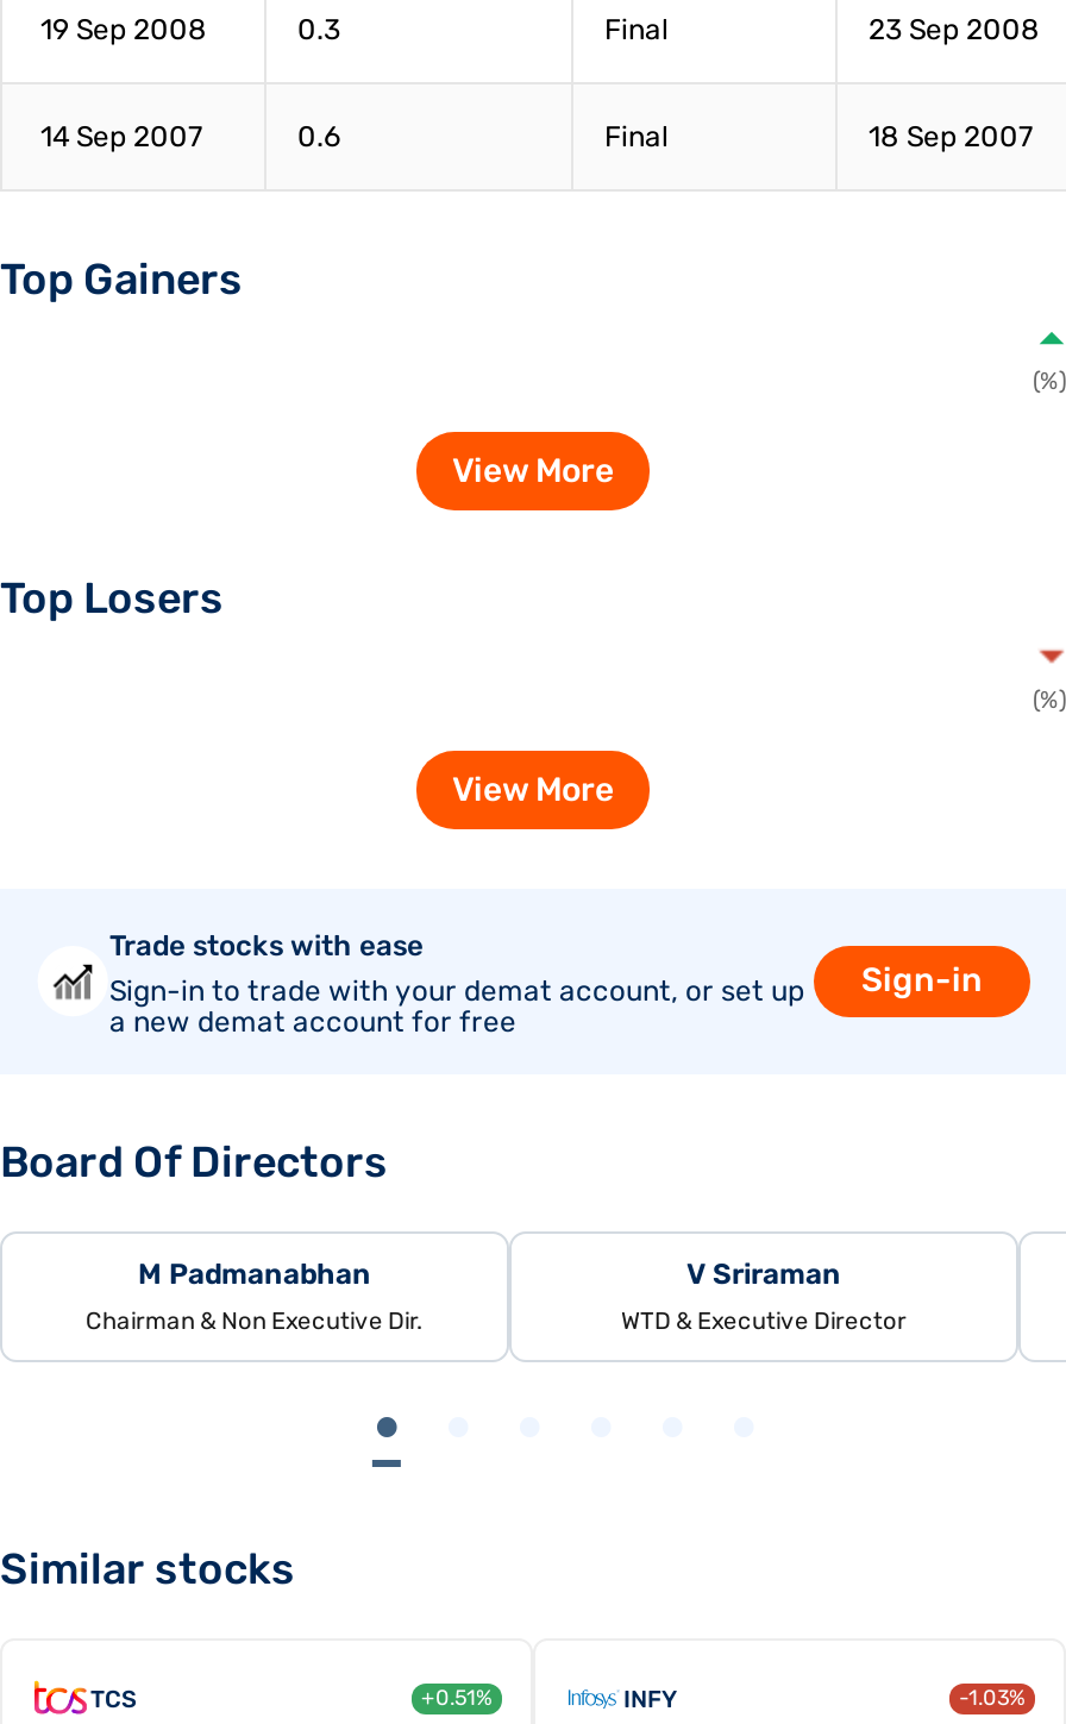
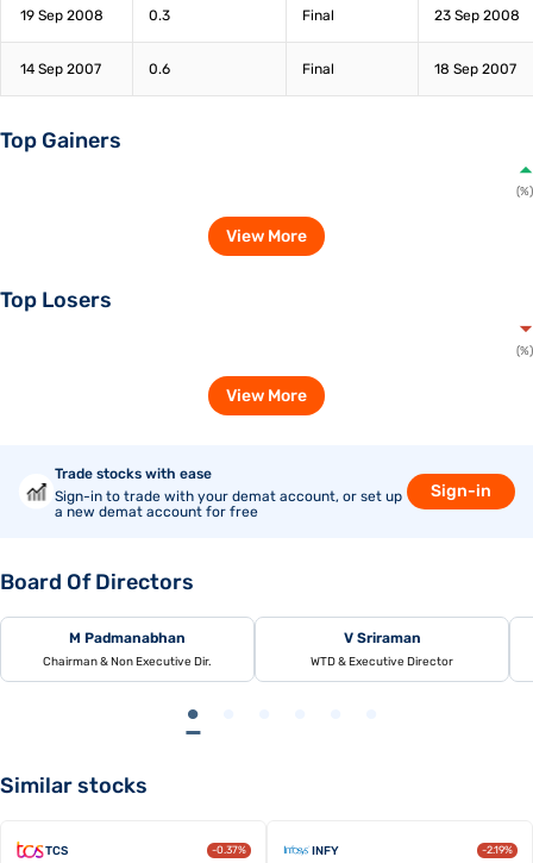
[421,1687,493,1711] +0.51% -> [212,845,246,856] -0.37%
[959,1687,1026,1711] -1.03% -> [482,845,513,856] -2.19%

